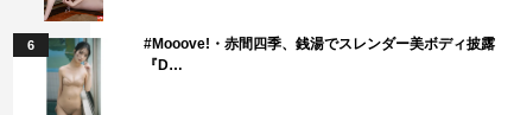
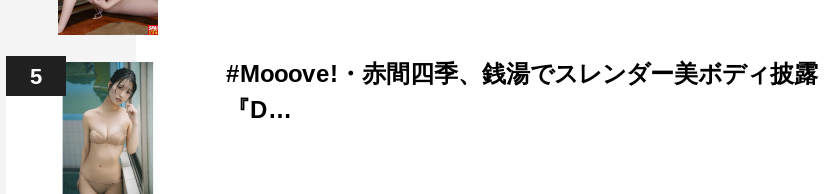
[27,38,34,52] 6 -> [30,64,42,88] 5

